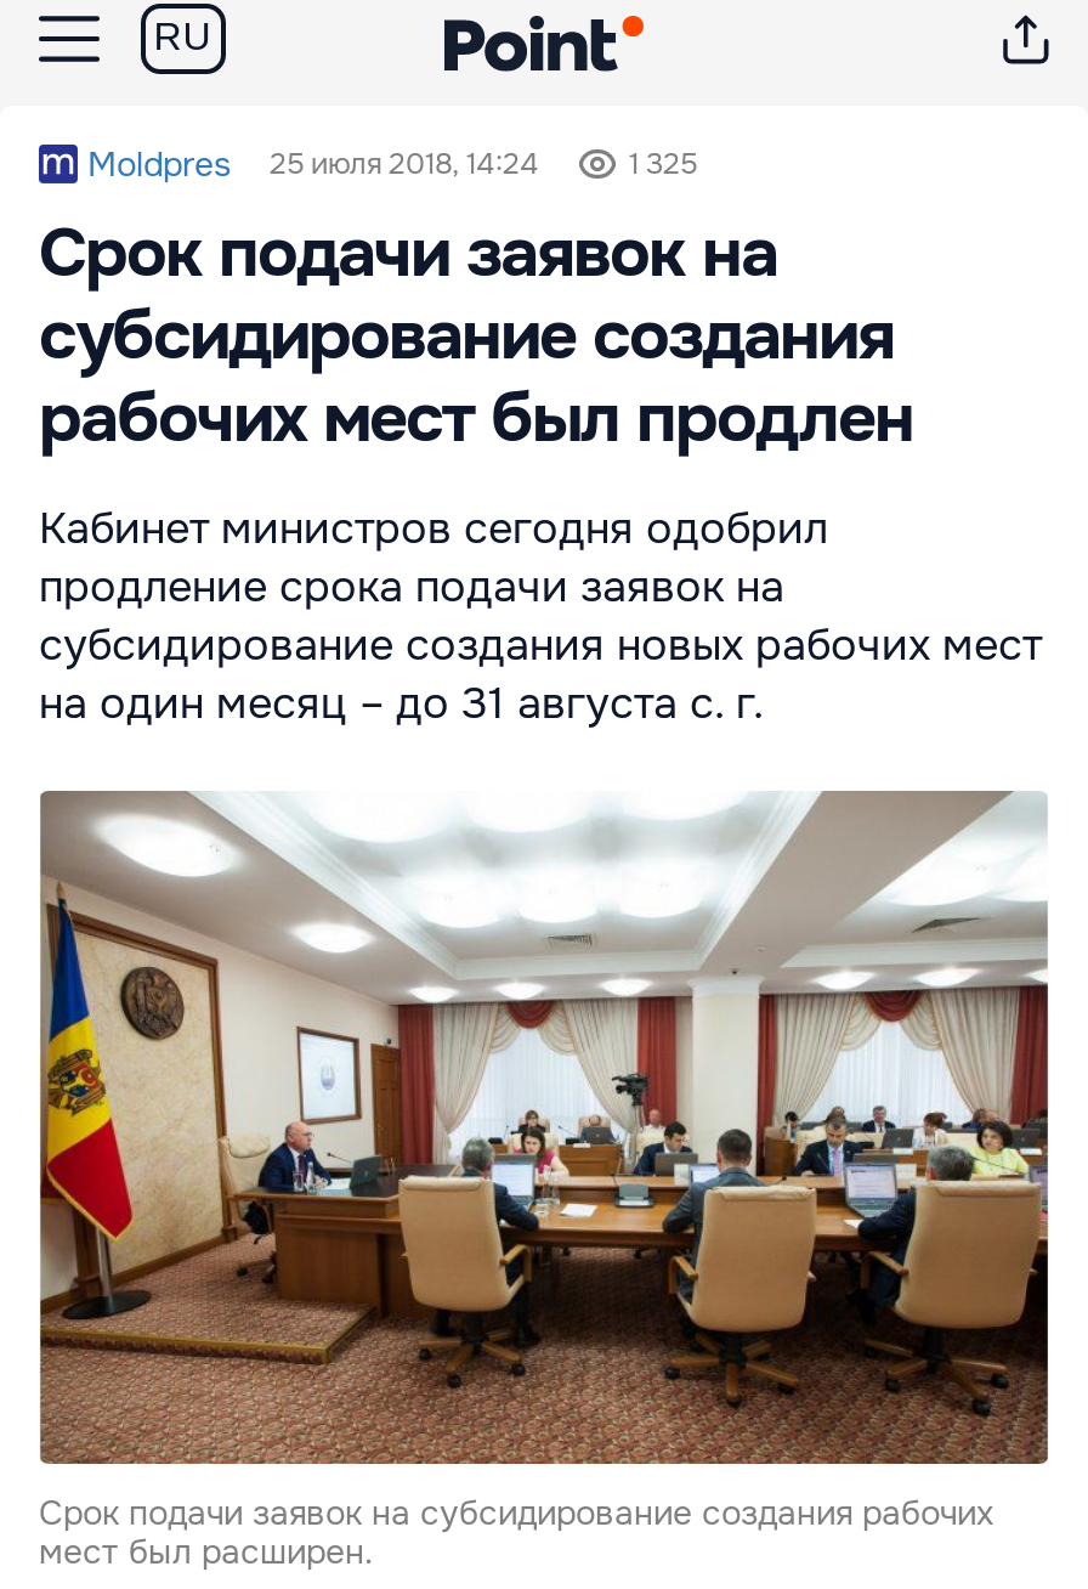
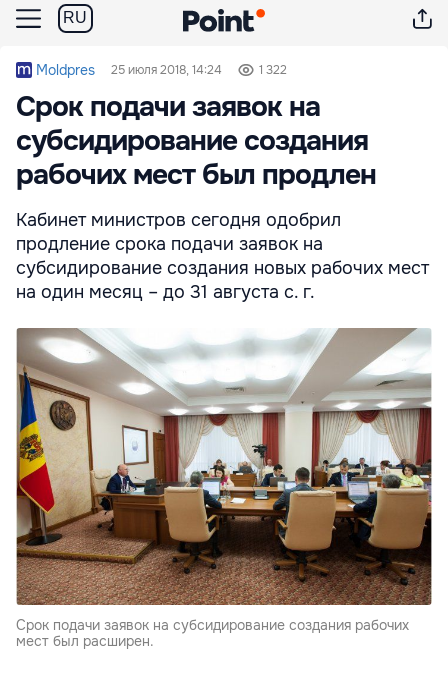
[629,145,697,183] 1 325 -> [259,62,287,78] 1 322

